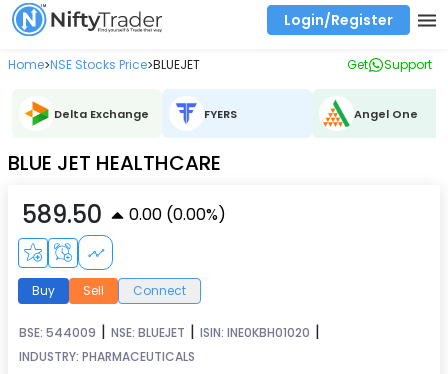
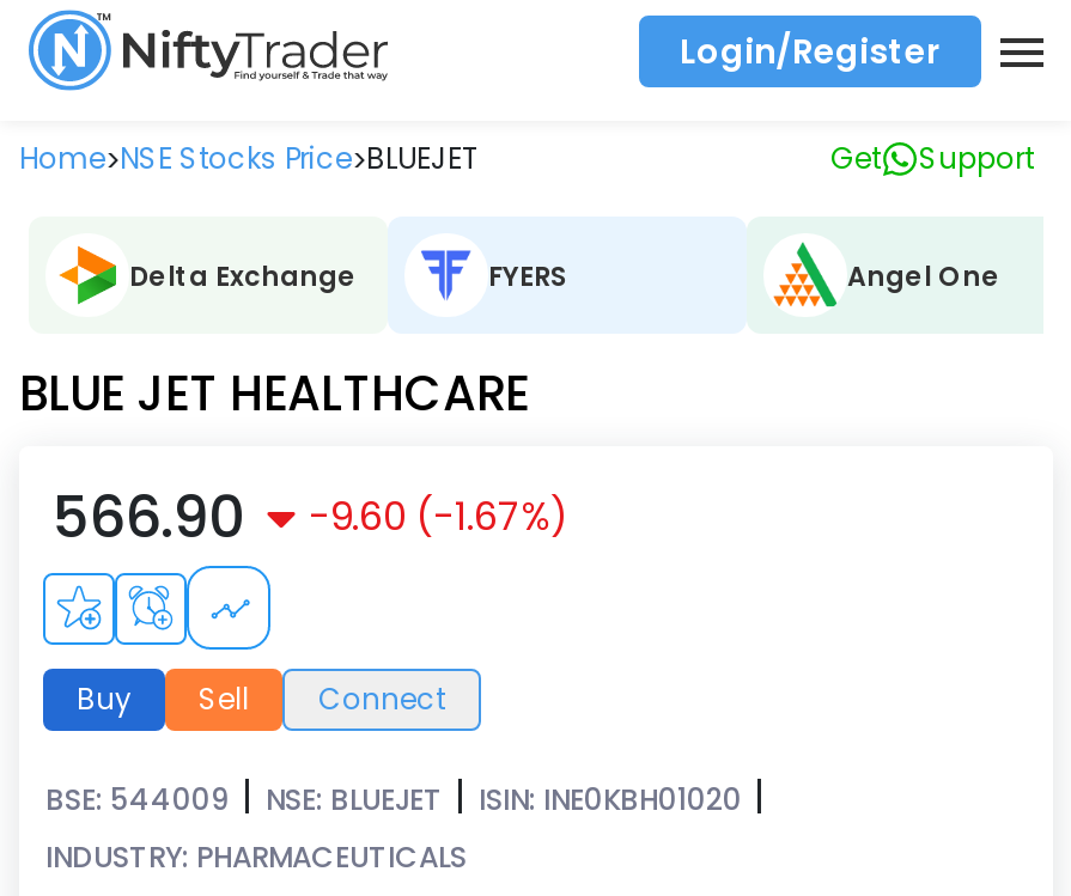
[22,198,102,231] 589.50 -> [53,477,244,556] 566.90
[129,203,226,226] 0.00 (0.00%) -> [309,489,570,544] -9.60 (-1.67%)

